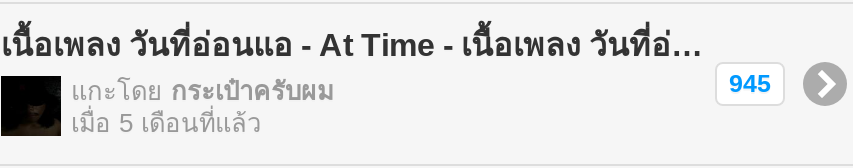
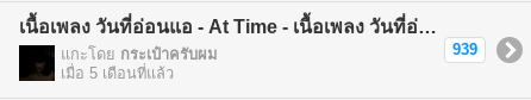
[729,70,771,98] 945 -> [452,41,477,58] 939

